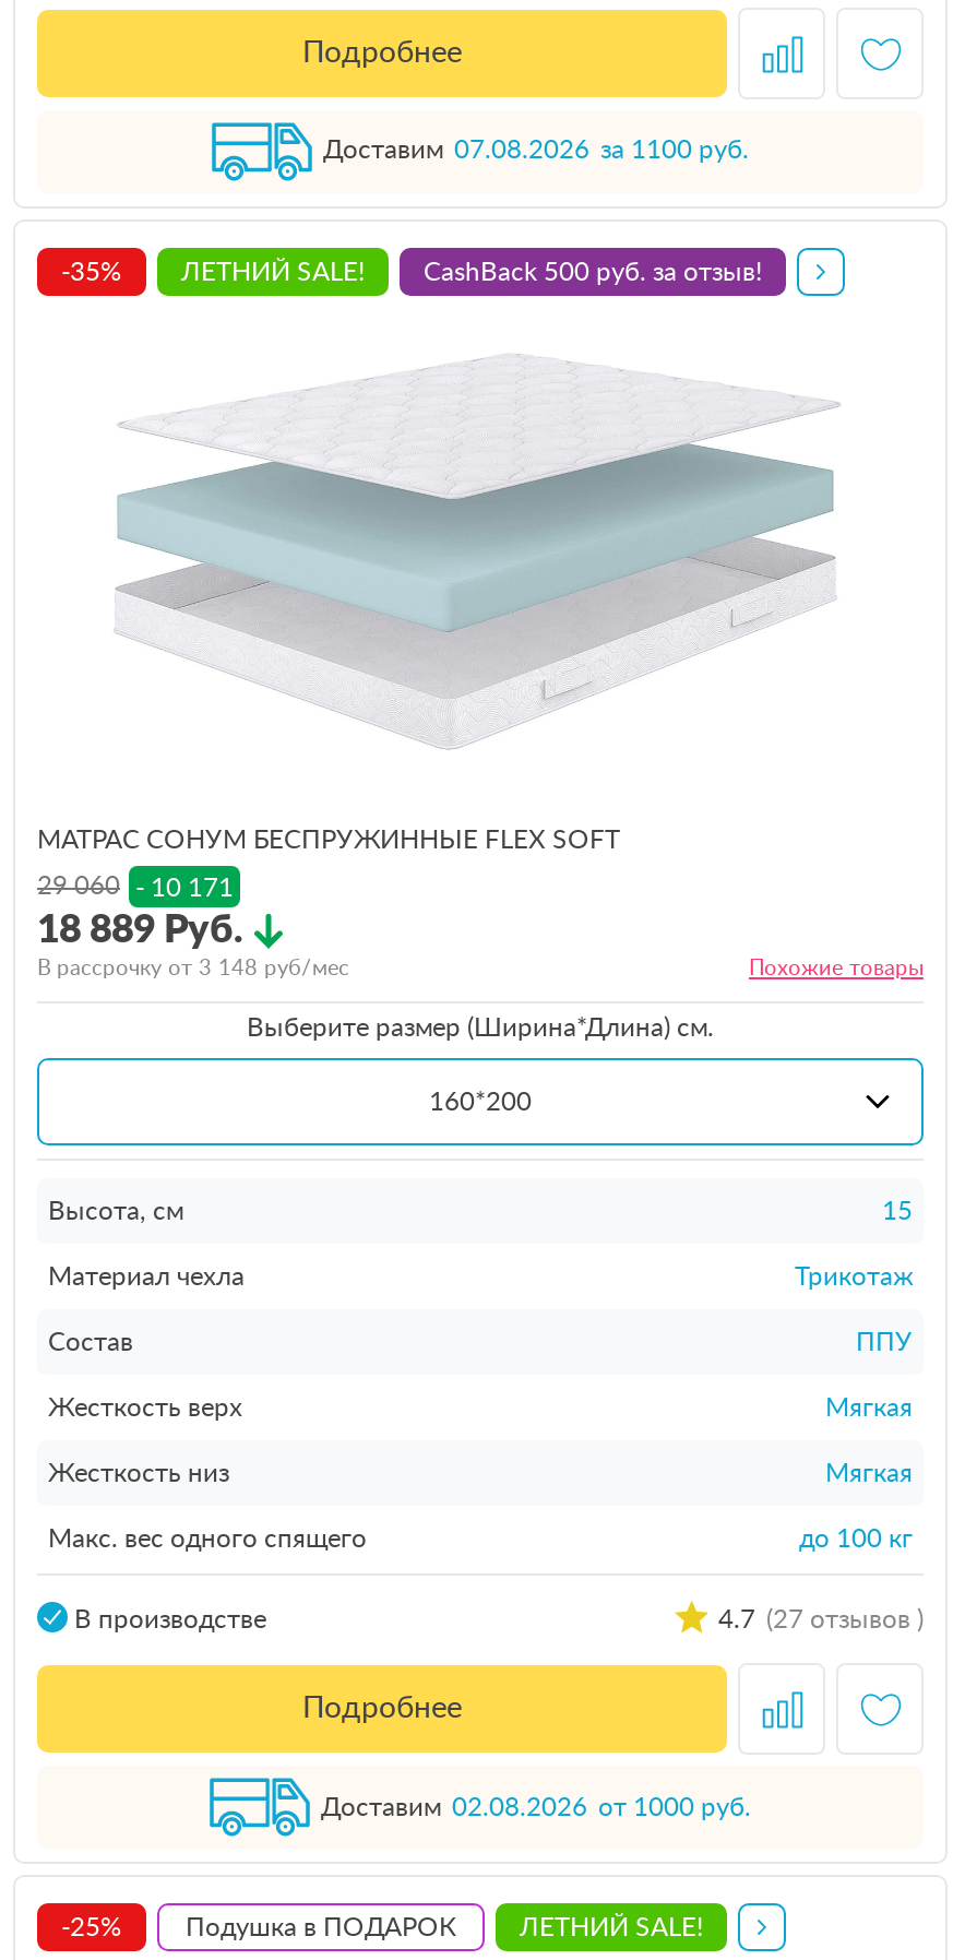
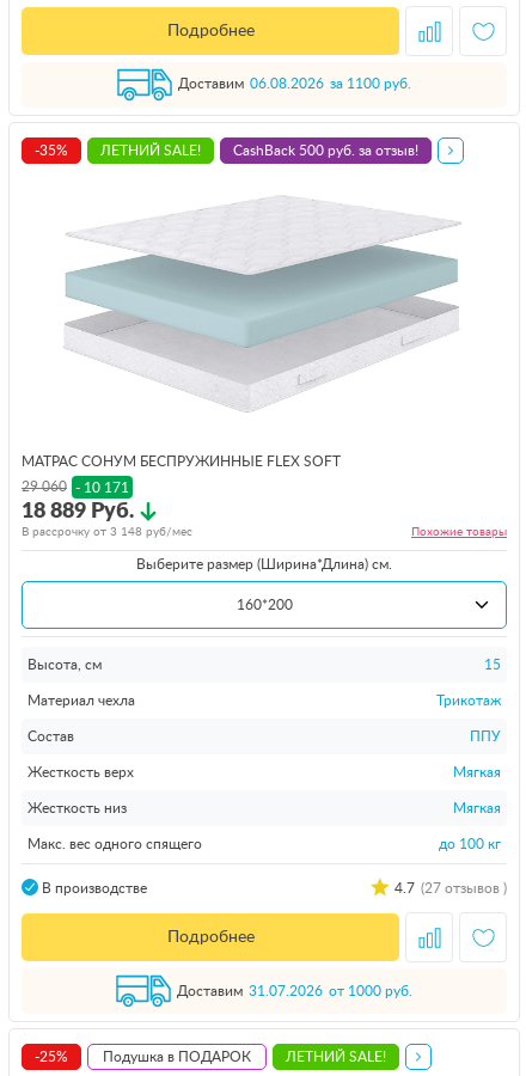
[323,137,749,163] Доставим 07.08.2026 за 1100 руб. -> [178,77,411,91] Доставим 06.08.2026 за 1100 руб.
[321,1793,751,1819] Доставим 02.08.2026 от 1000 руб. -> [177,983,412,998] Доставим 31.07.2026 от 1000 руб.

